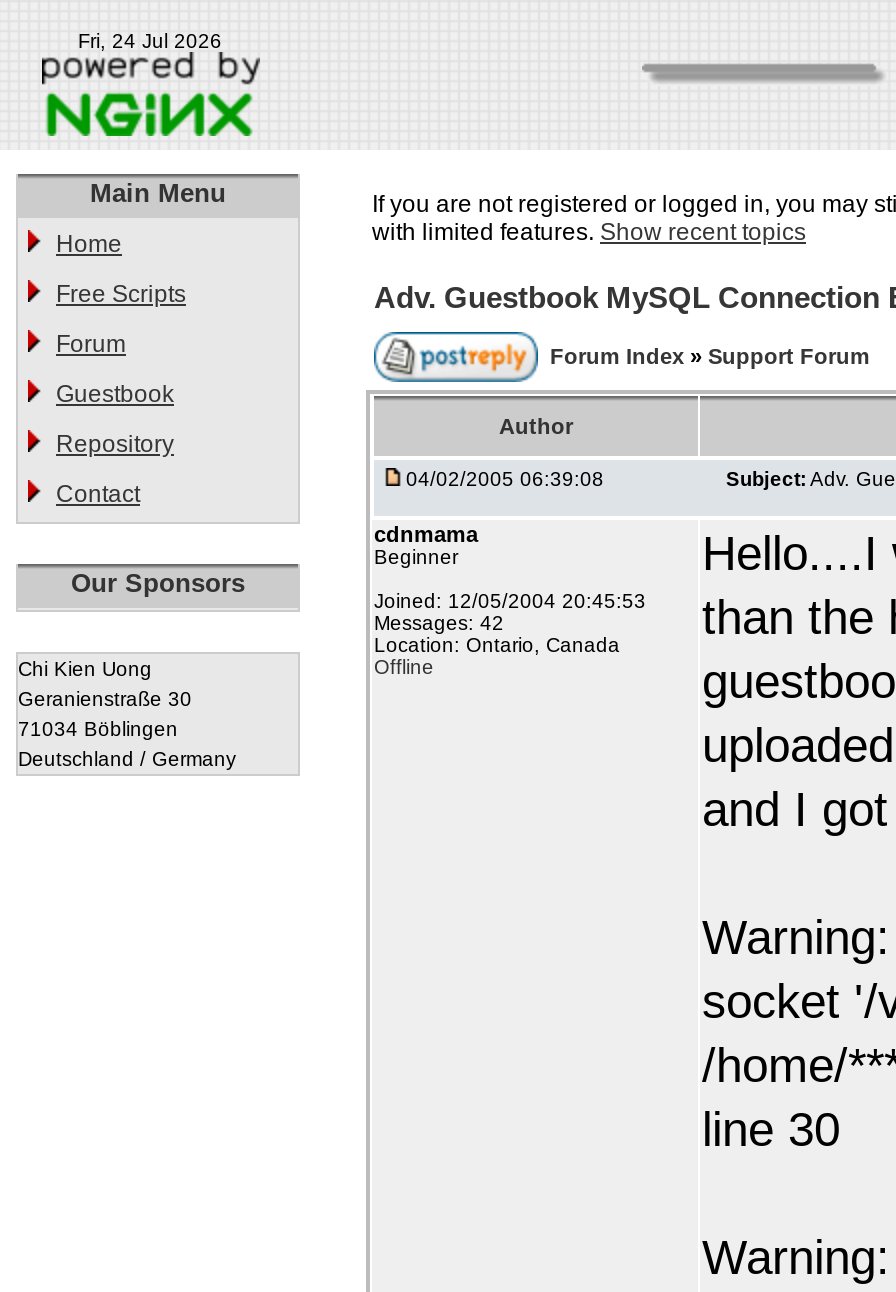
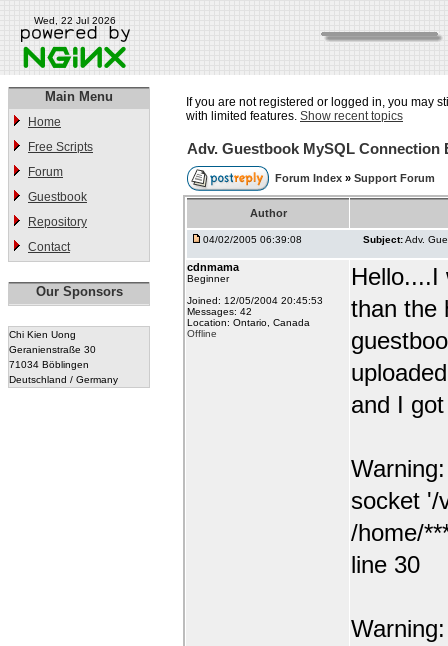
[78,30,222,52] Fri, 24 Jul 2026 -> [34,15,116,26] Wed, 22 Jul 2026

